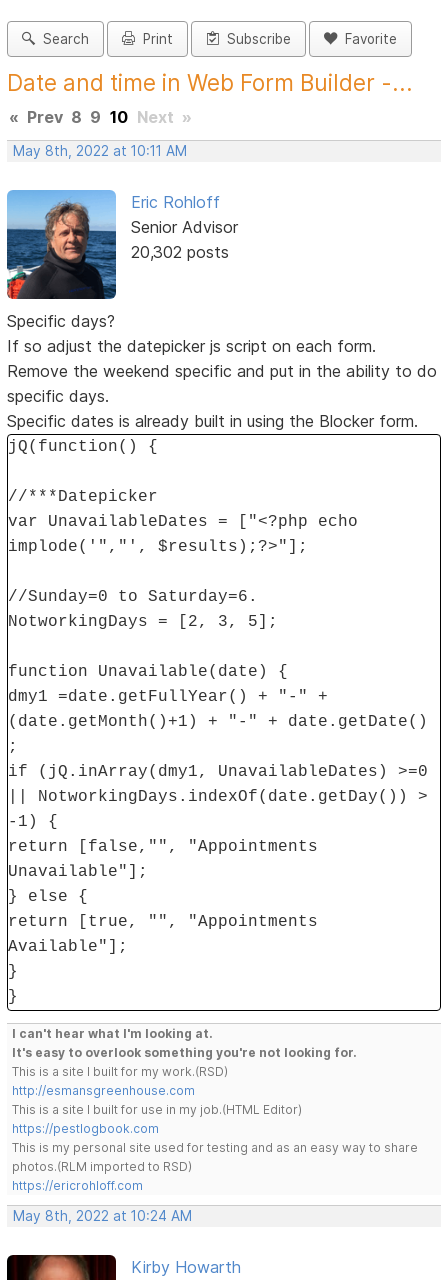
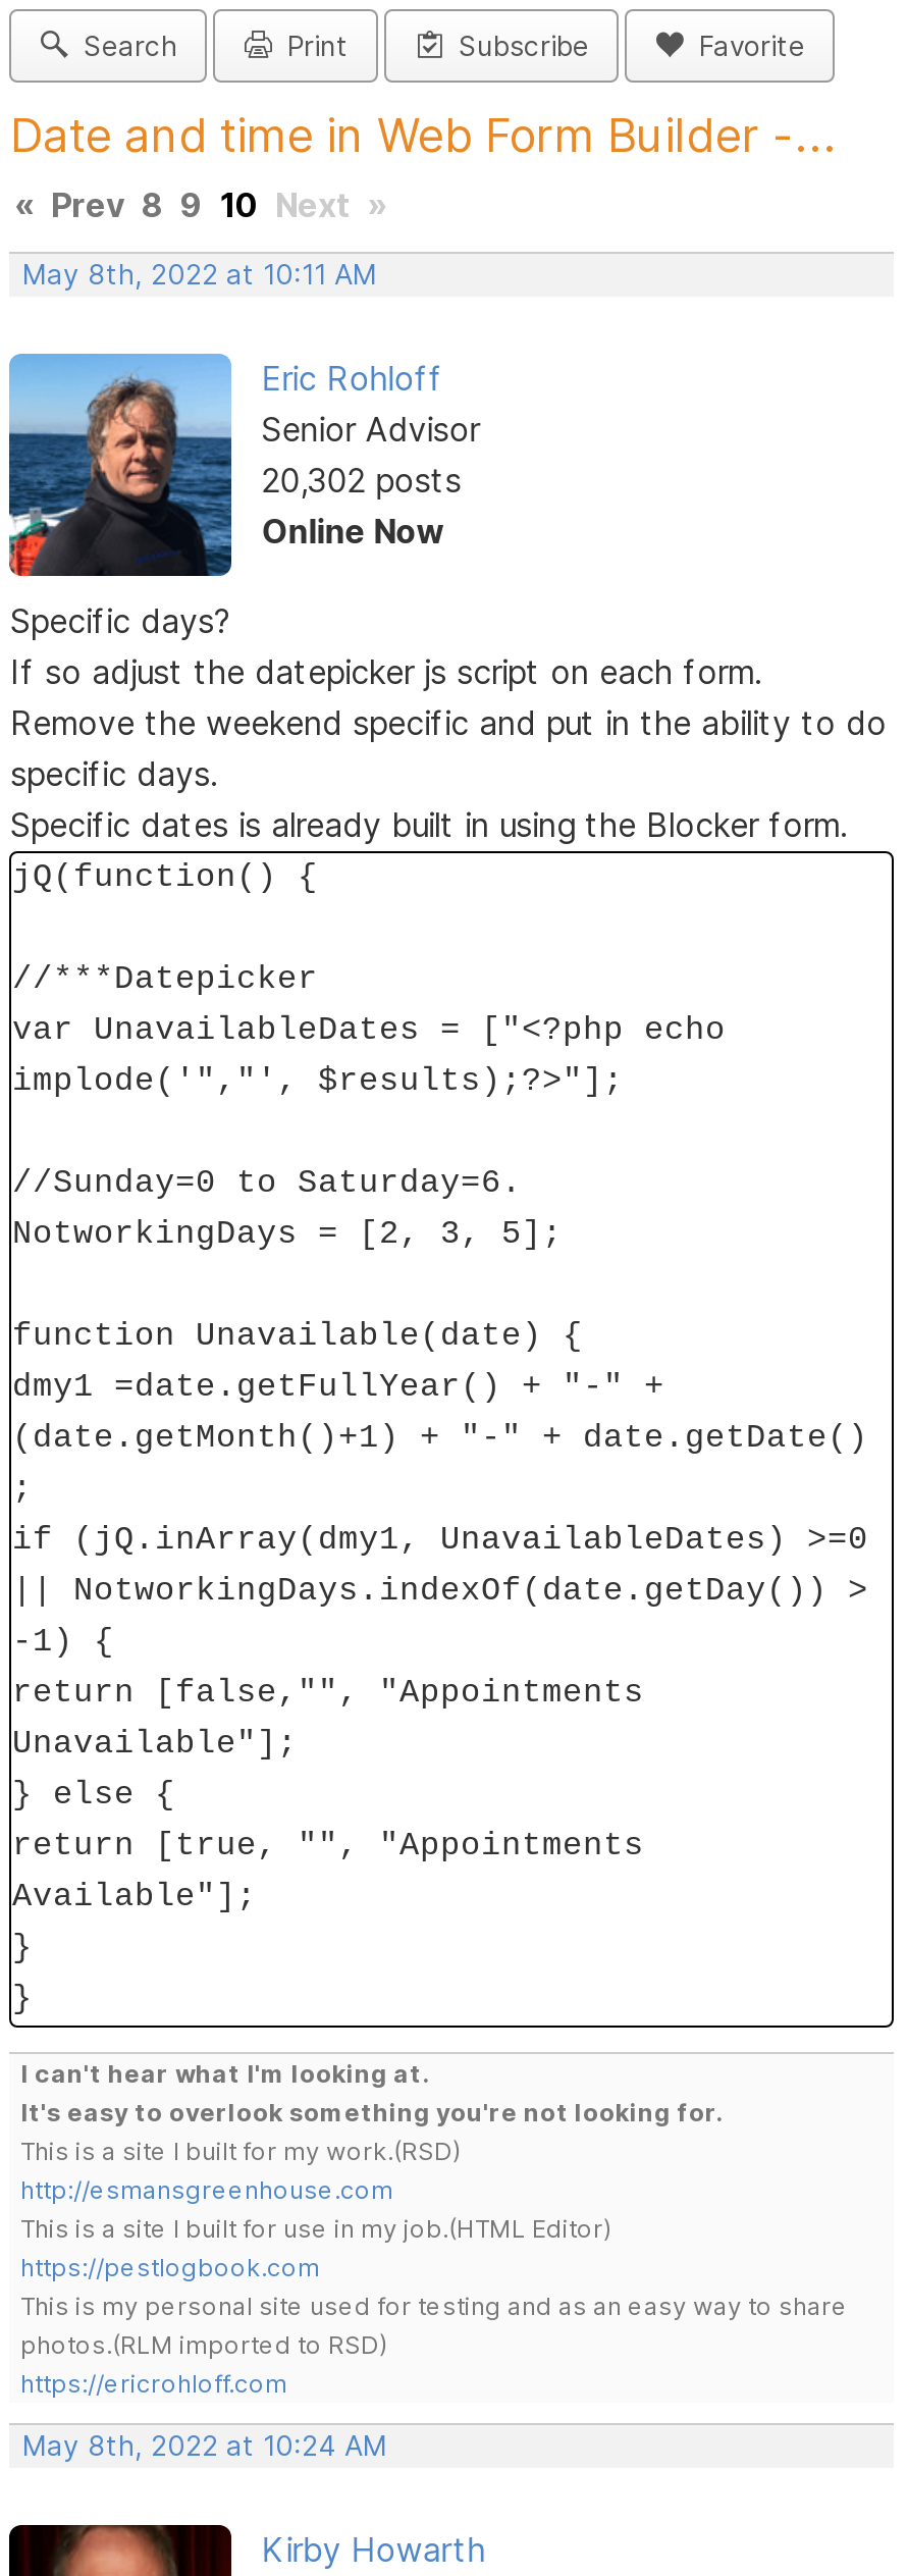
none -> [261,512,445,553] Online Now

